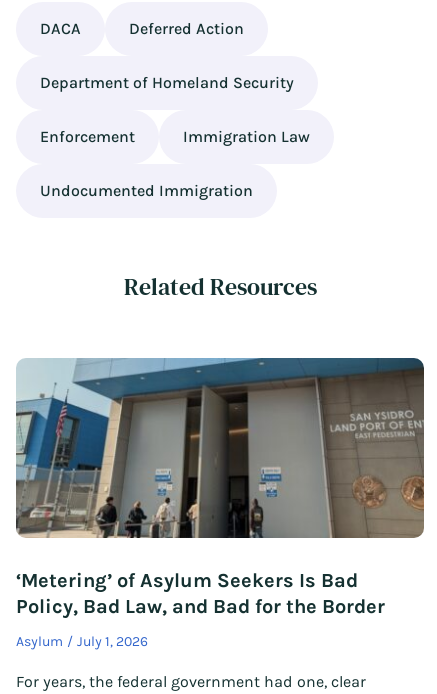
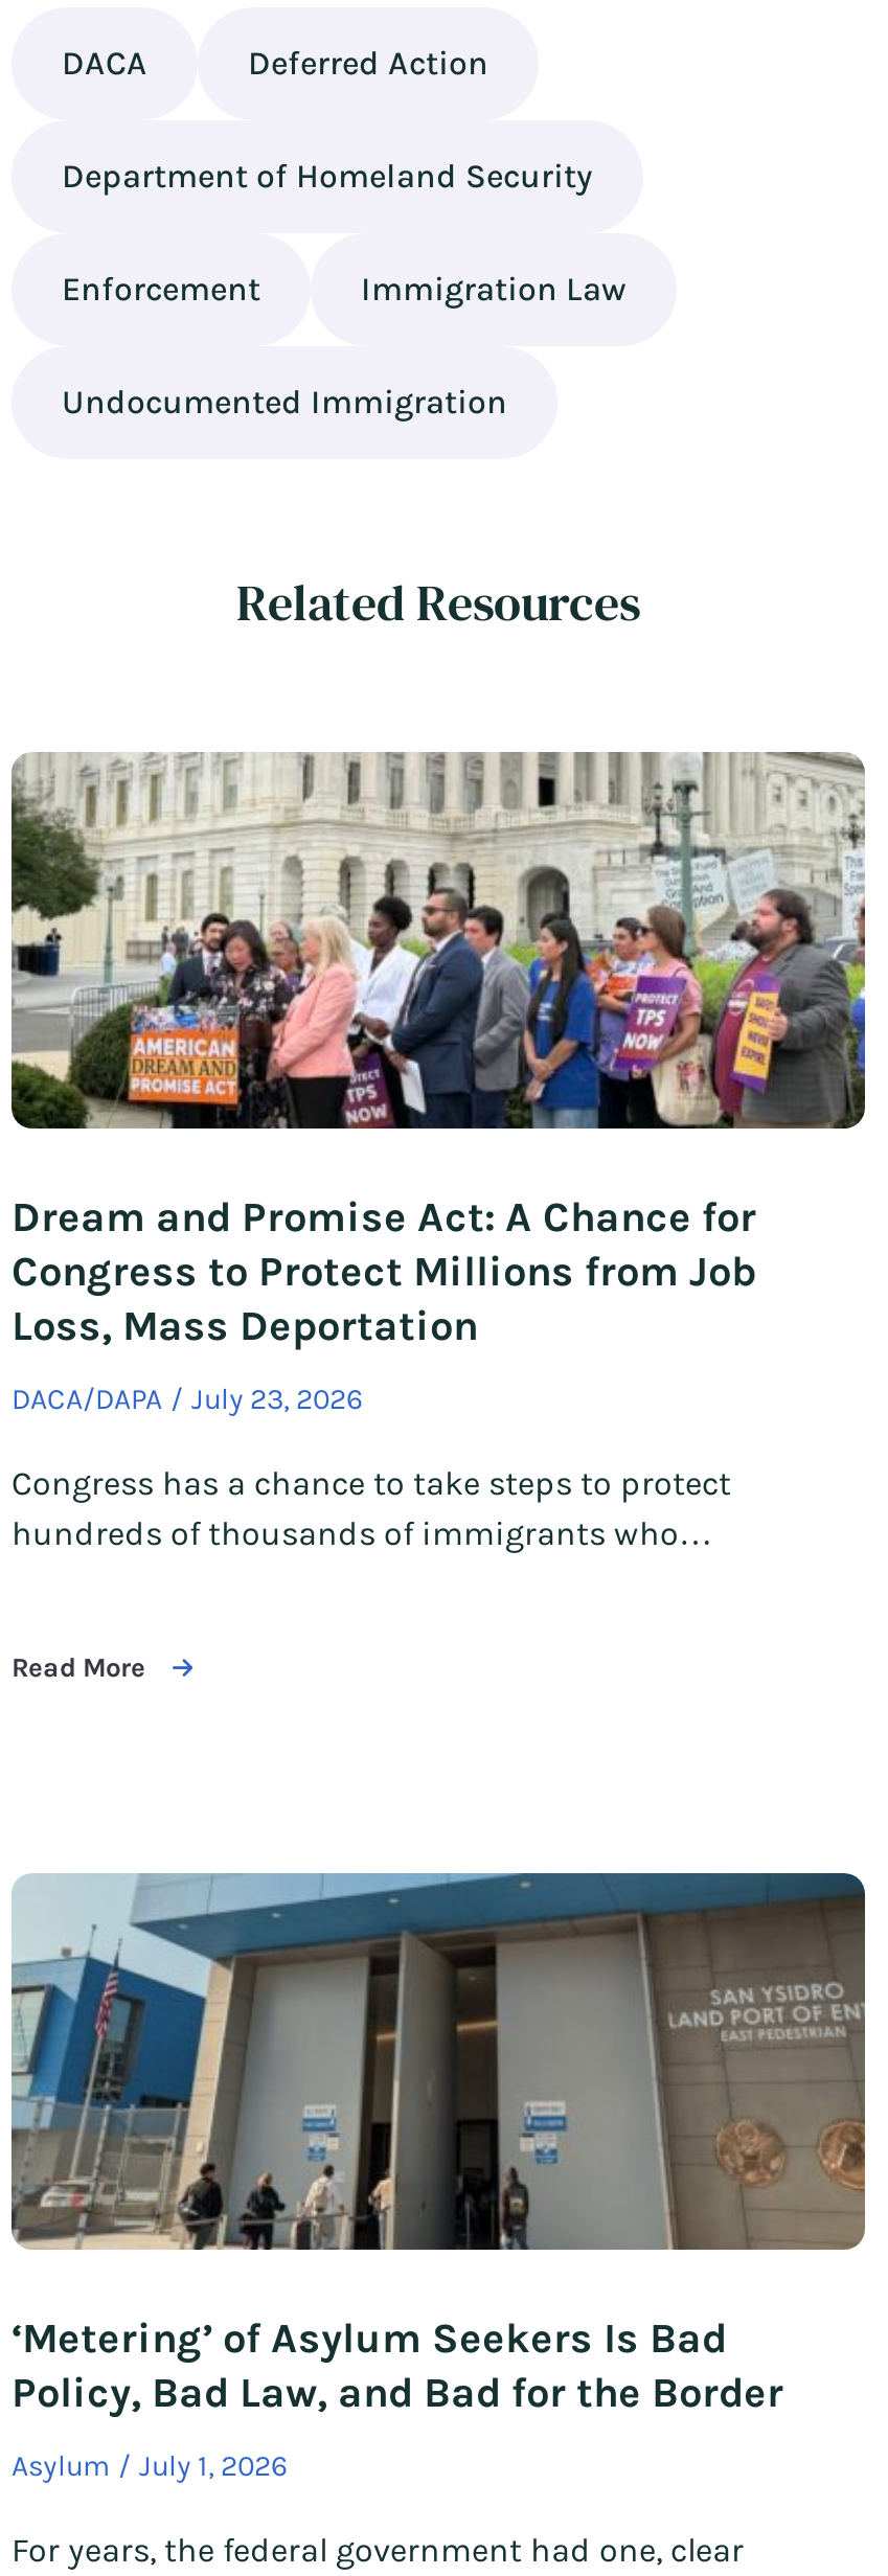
none -> [9,750,867,1683] [image] | Dream and Promise Act: A Chance for | Congress to Protect Millions from Job | Loss, Mass Deportation | DACA/DAPA | July 23, 2026 | Congress has a chance to take steps to protect | hundreds of thousands of immigrants who… | Read More

